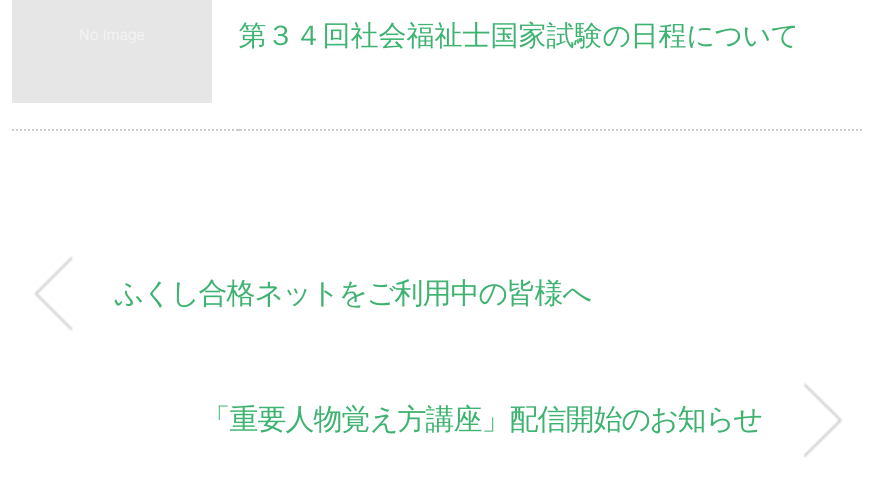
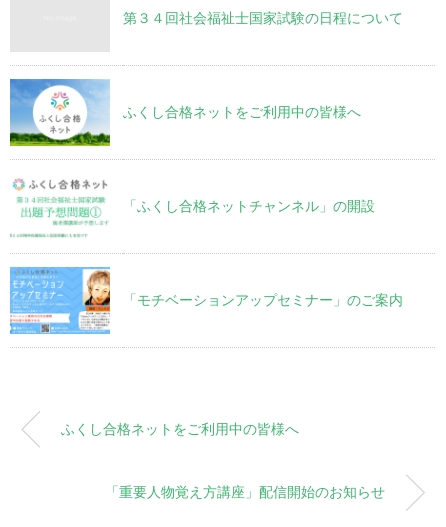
none -> [9,78,361,147] [image] | ふくし合格ネットをご利用中の皆様へ
none -> [9,266,403,335] [image] | 「モチベーションアップセミナー」のご案内
none -> [12,178,375,225] [image] | 「ふくし合格ネットチャンネル」の開設

